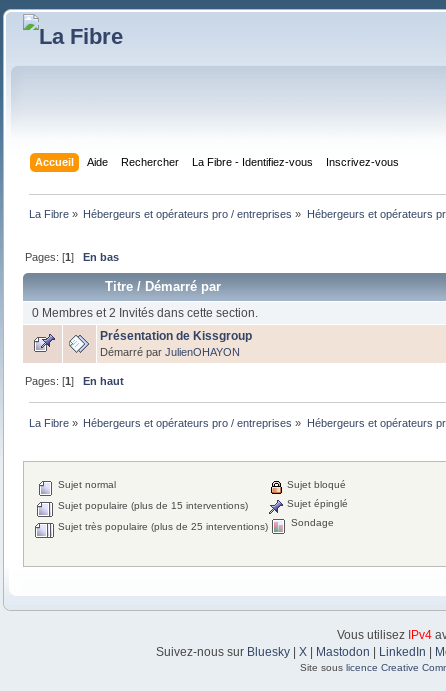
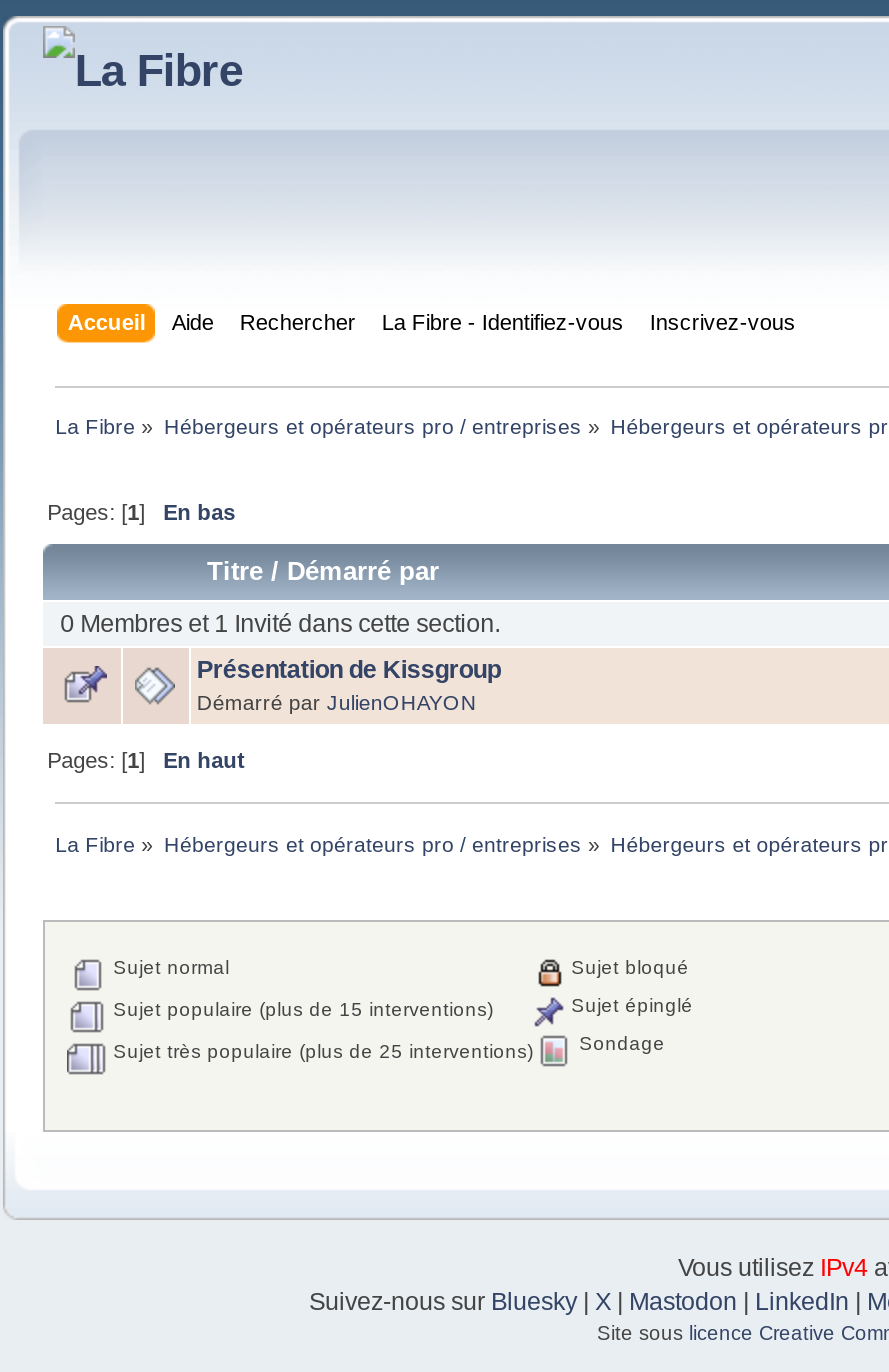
[32,305,258,319] 0 Membres et 2 Invités dans cette section. -> [60,609,500,637] 0 Membres et 1 Invité dans cette section.

